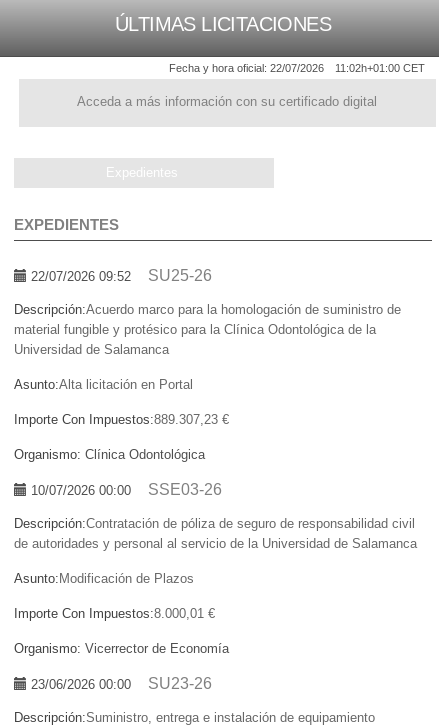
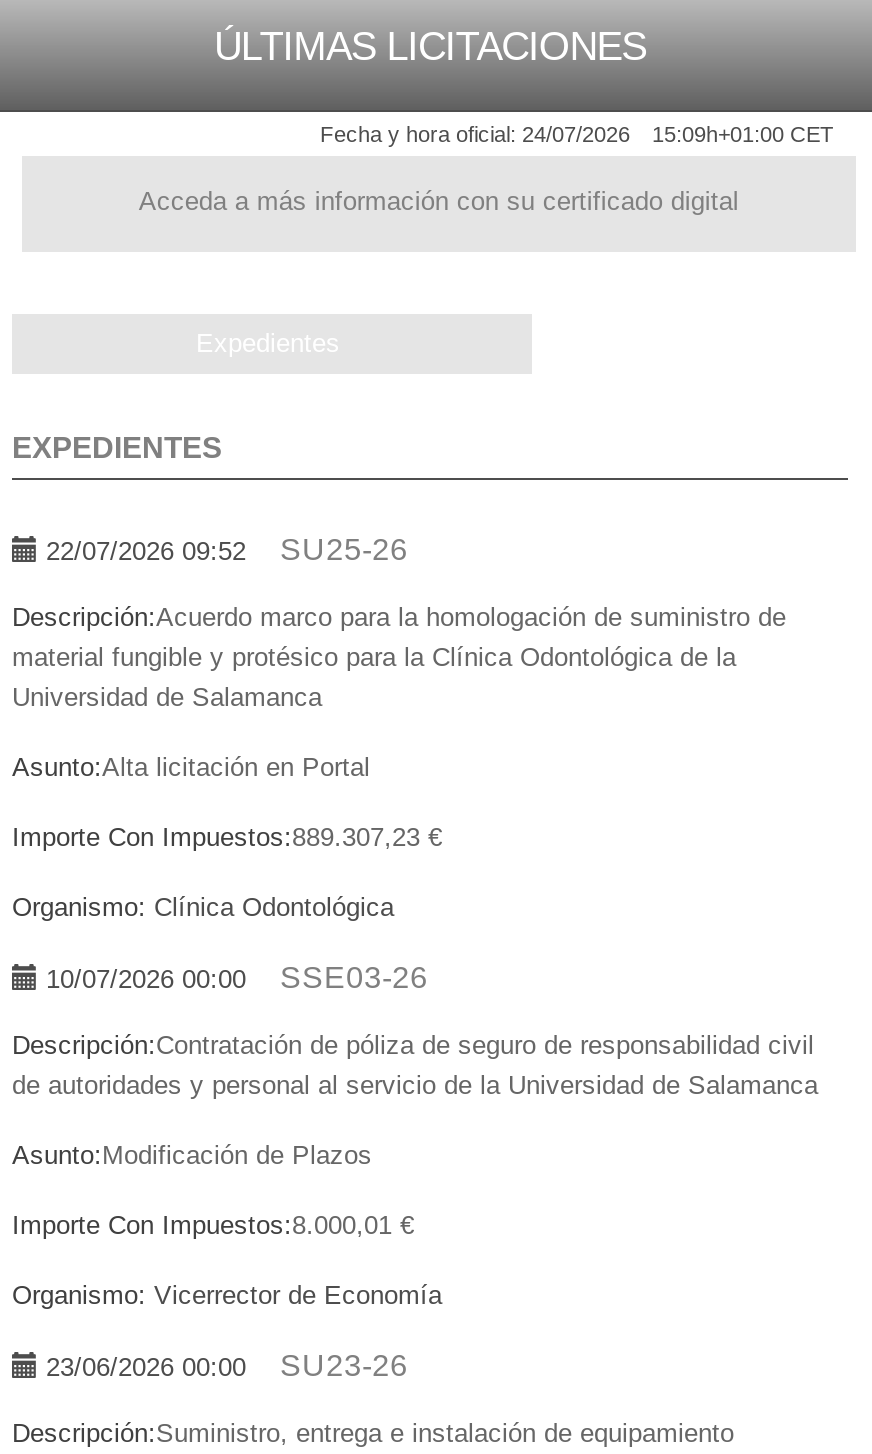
[169,62,324,74] Fecha y hora oficial: 22/07/2026 -> [320,123,630,147] Fecha y hora oficial: 24/07/2026
[335,62,425,74] 11:02h+01:00 CET -> [652,123,834,147] 15:09h+01:00 CET

